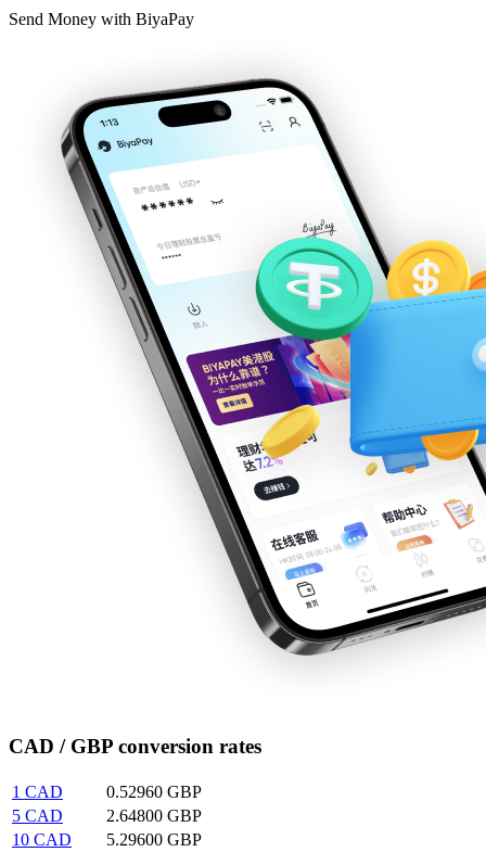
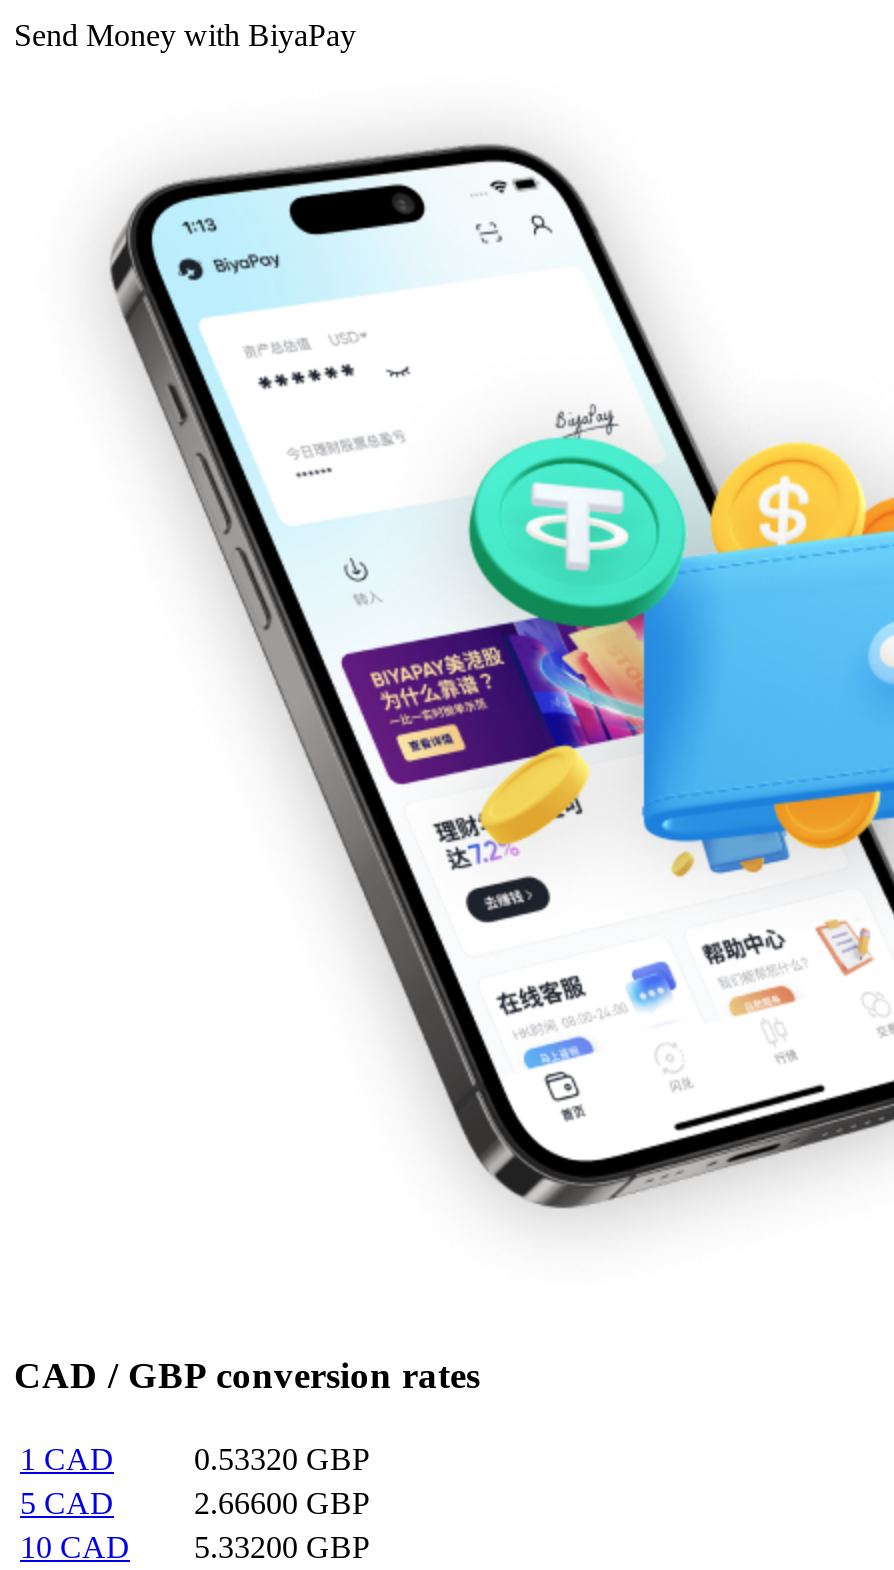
[106,783,202,801] 0.52960 GBP -> [194,1442,370,1476] 0.53320 GBP
[106,806,202,825] 2.64800 GBP -> [194,1486,370,1520] 2.66600 GBP
[12,830,202,849] 10 CAD 5.29600 GBP -> [20,1530,370,1564] 10 CAD 5.33200 GBP

